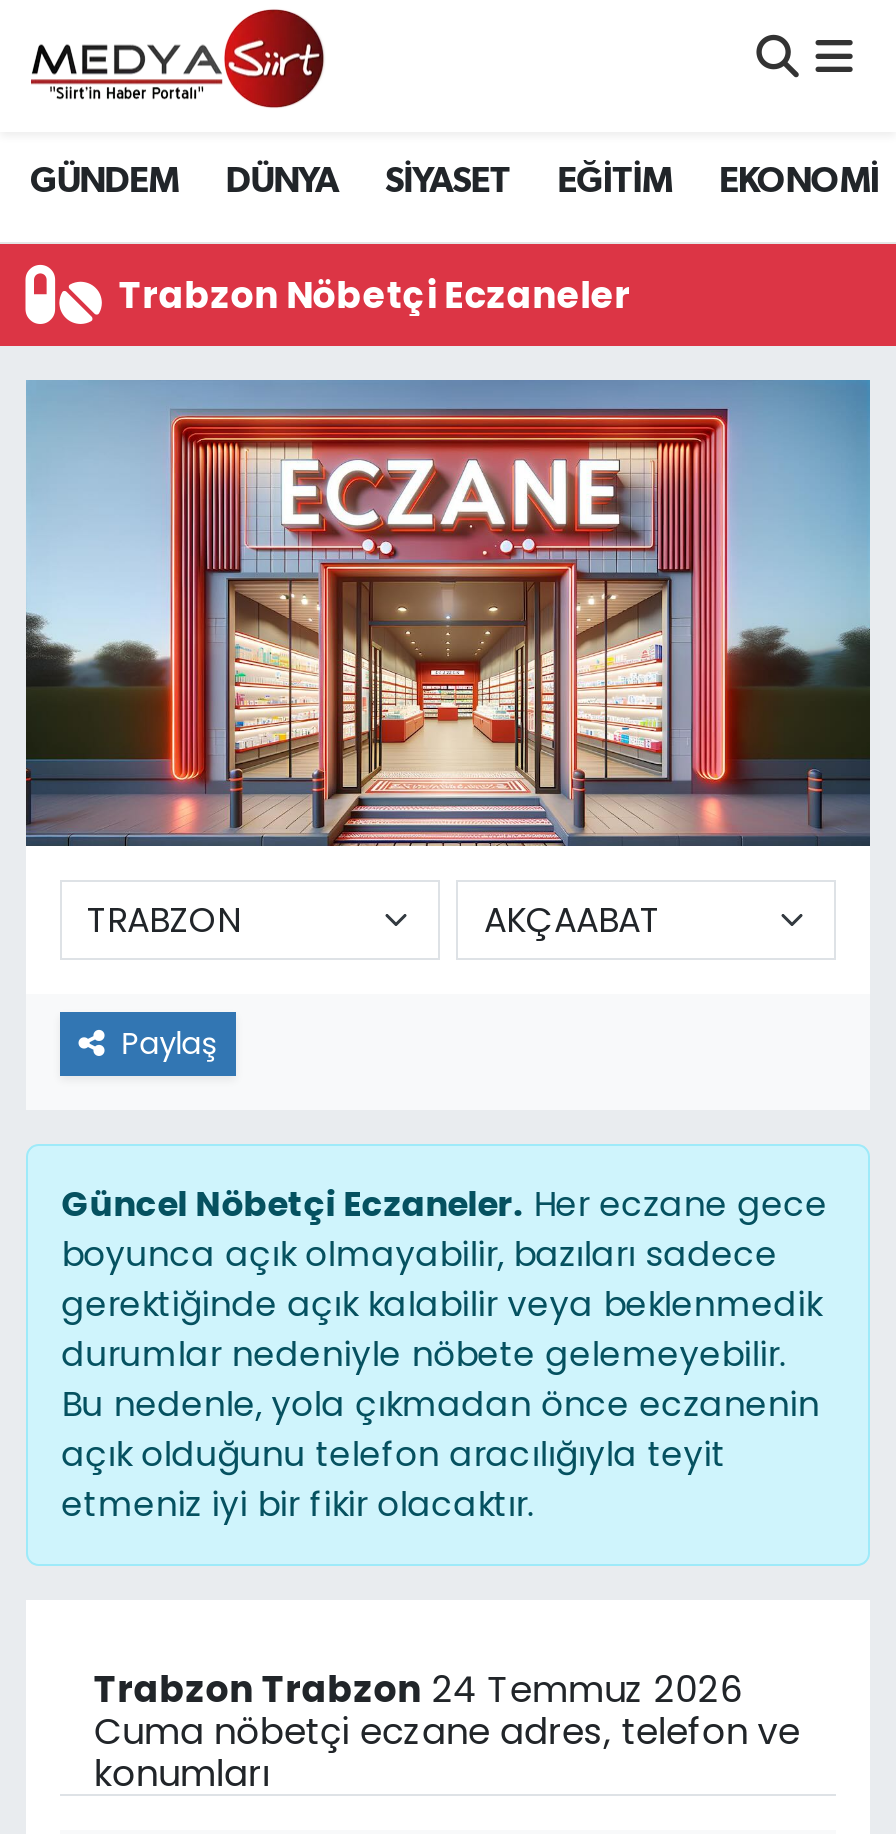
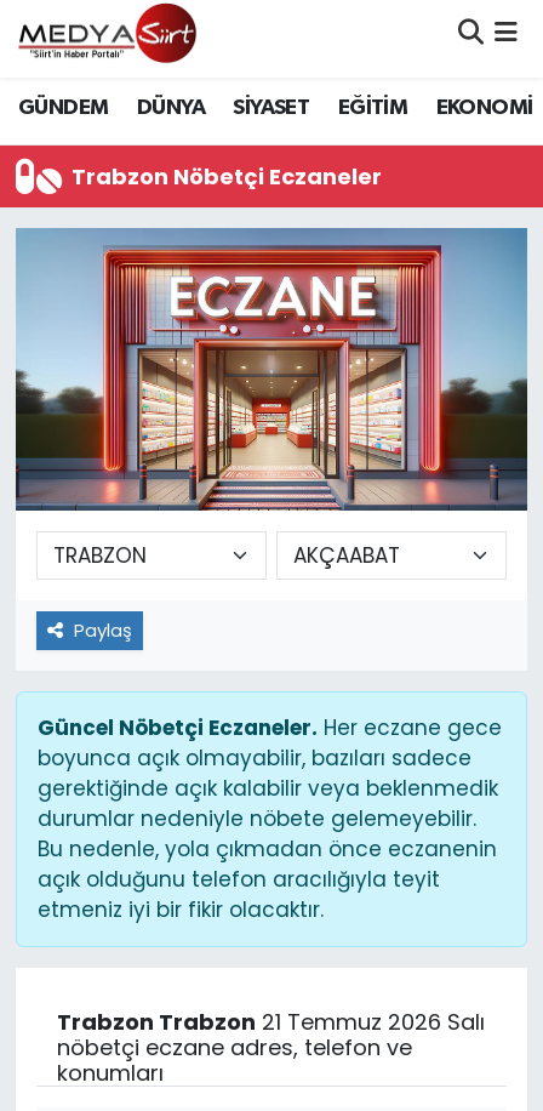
[94,1664,800,1756] Trabzon Trabzon 24 Temmuz 2026 | Cuma nöbetçi eczane adres, telefon ve -> [57,1007,485,1063] Trabzon Trabzon 21 Temmuz 2026 Salı | nöbetçi eczane adres, telefon ve

